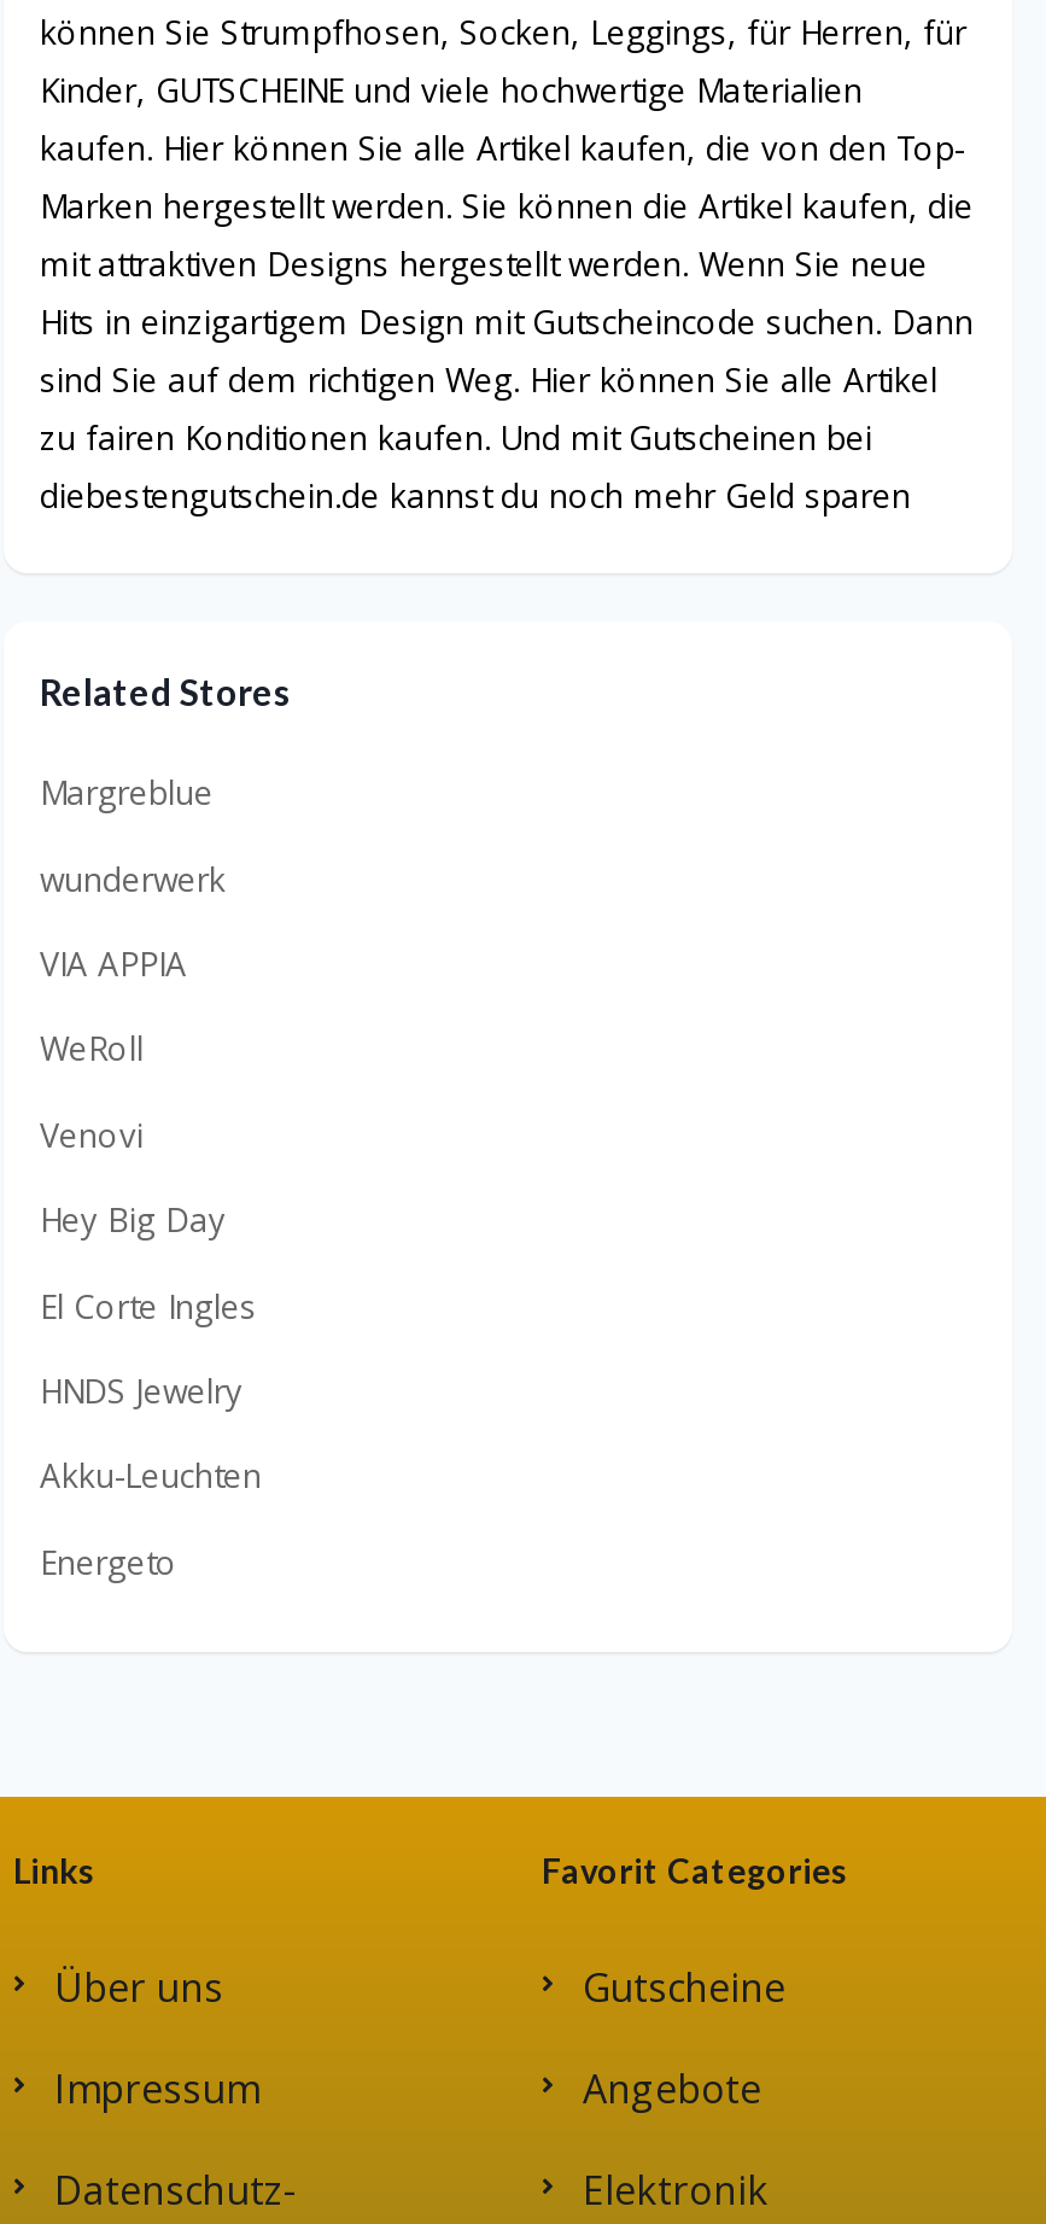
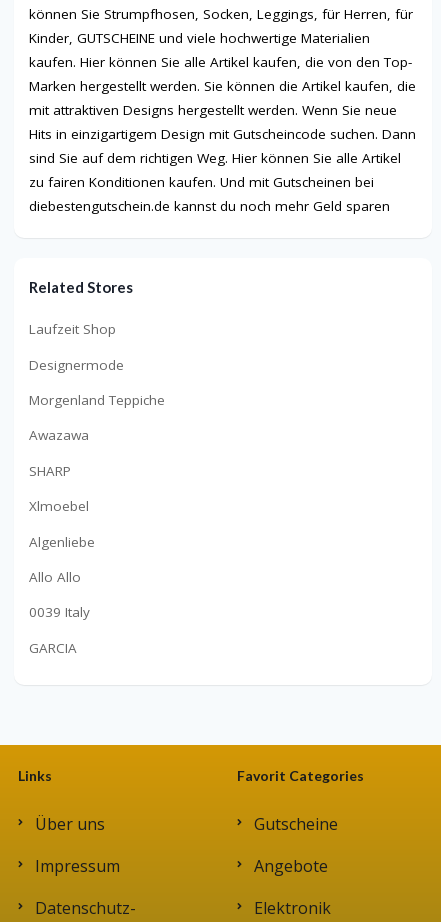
[40,772,214,815] Margreblue -> [29,320,116,338] Laufzeit Shop
[40,857,226,901] wunderwerk -> [29,356,124,374] Designermode
[40,943,187,986] VIA APPIA -> [29,391,165,409] Morgenland Teppiche
[40,1028,144,1072] WeRoll -> [29,426,89,444] Awazawa
[40,1114,144,1157] Venovi -> [29,462,71,480] SHARP
[40,1199,226,1242] Hey Big Day -> [29,497,89,515] Xlmoebel
[40,1284,257,1328] El Corte Ingles -> [29,533,95,551] Algenliebe
[40,1370,242,1413] HNDS Jewelry -> [29,568,81,586] Allo Allo
[40,1455,262,1499] Akku-Leuchten -> [29,603,90,621] 0039 Italy
[40,1541,177,1584] Energeto -> [29,639,77,657] GARCIA

